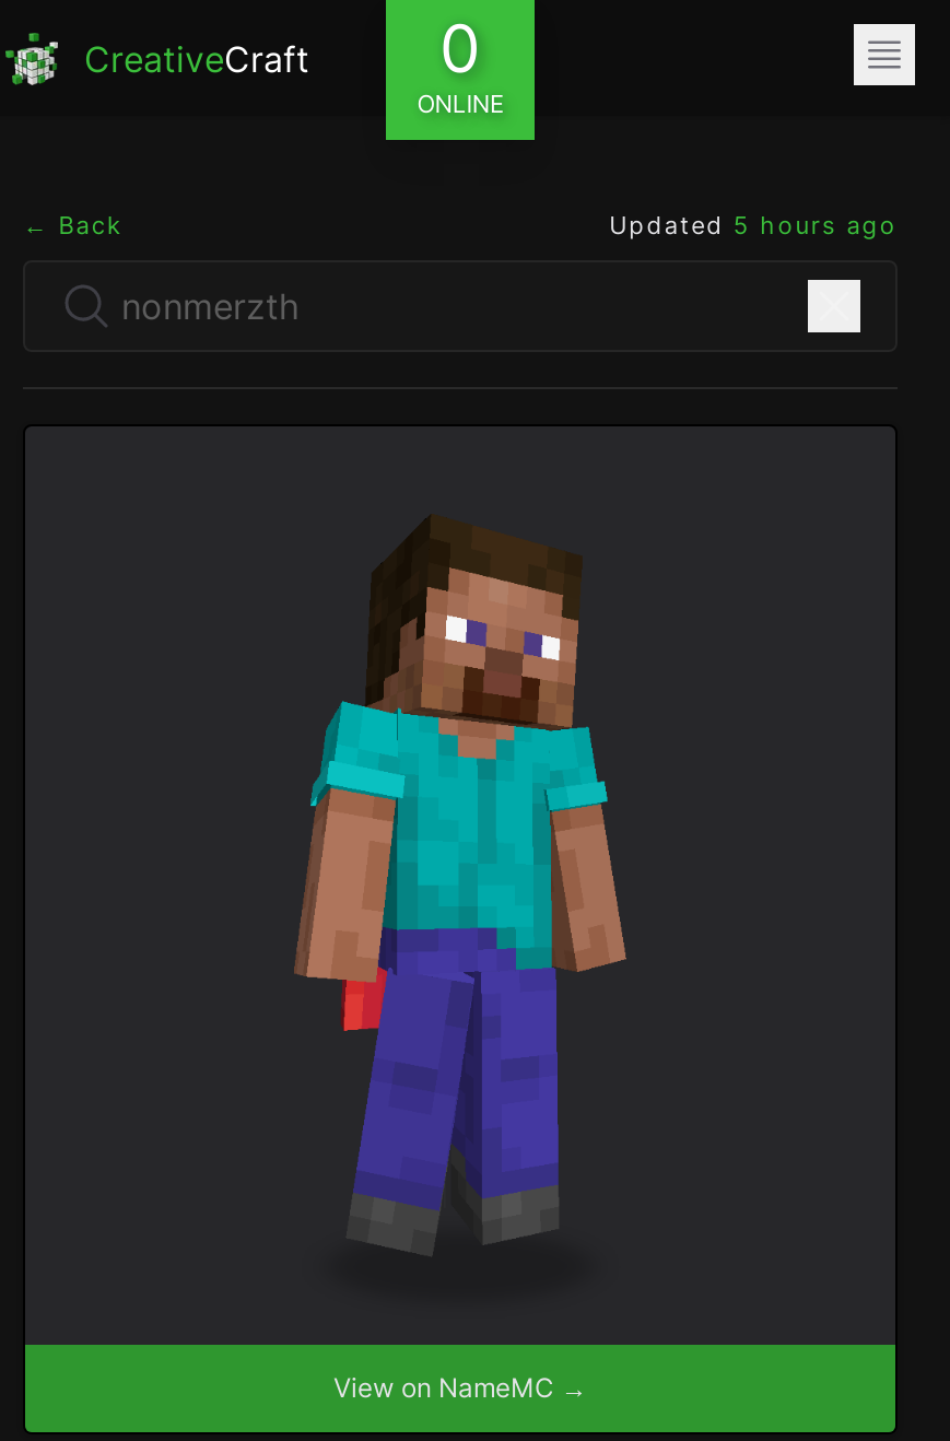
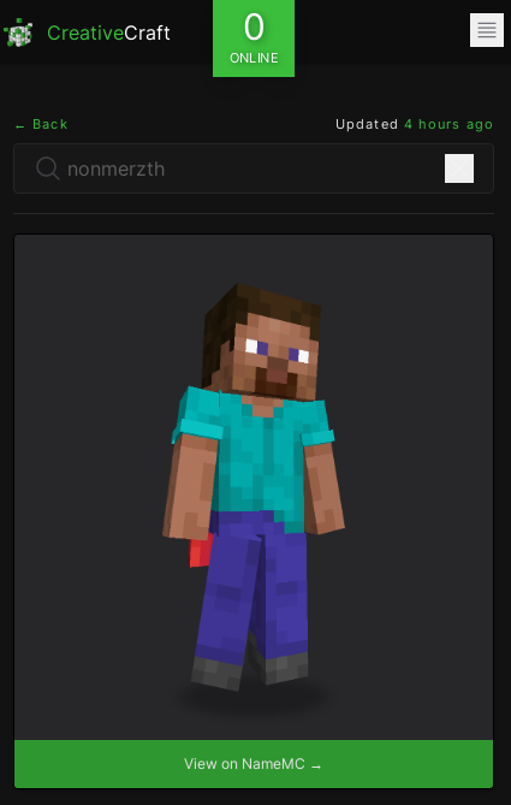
[609,210,898,241] Updated 5 hours ago -> [336,116,494,132] Updated 4 hours ago

